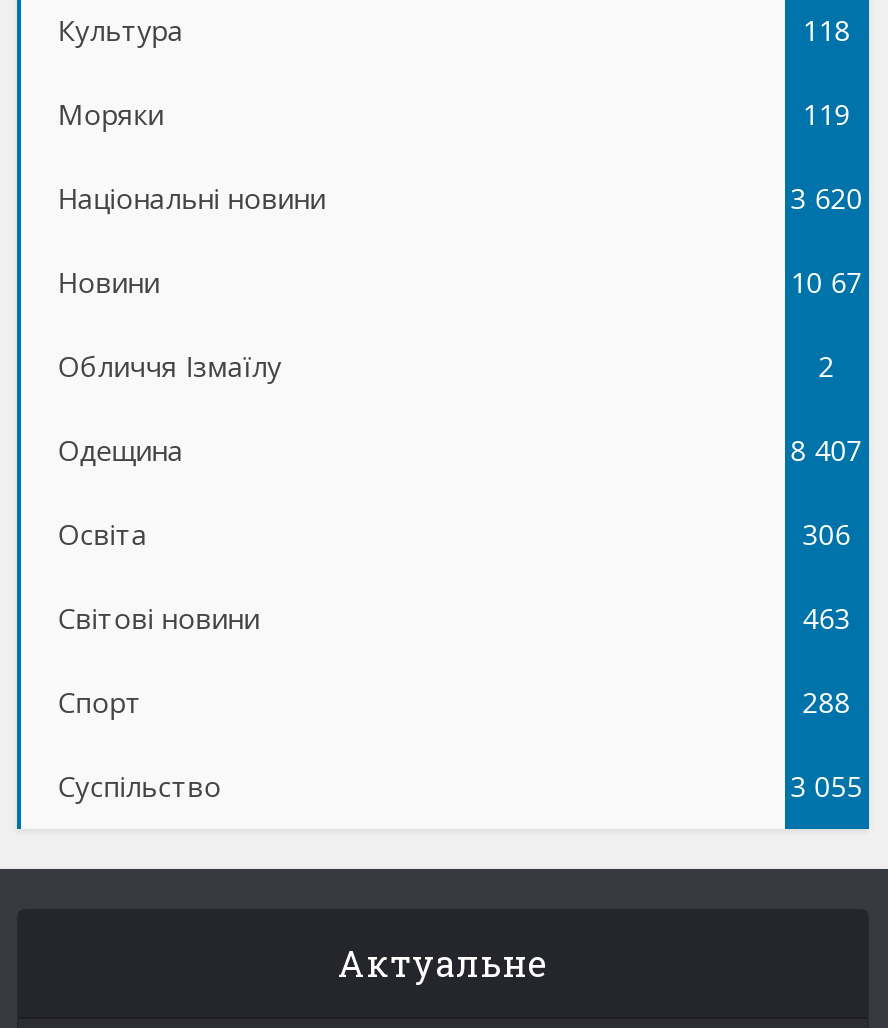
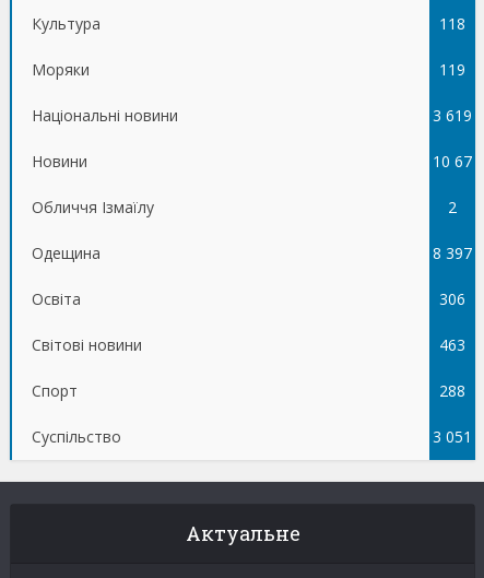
[791,179,863,217] 3 620 -> [432,105,472,126] 3 619
[791,431,863,469] 8 407 -> [432,243,472,263] 8 397
[791,767,863,805] 3 055 -> [432,426,472,447] 3 051

